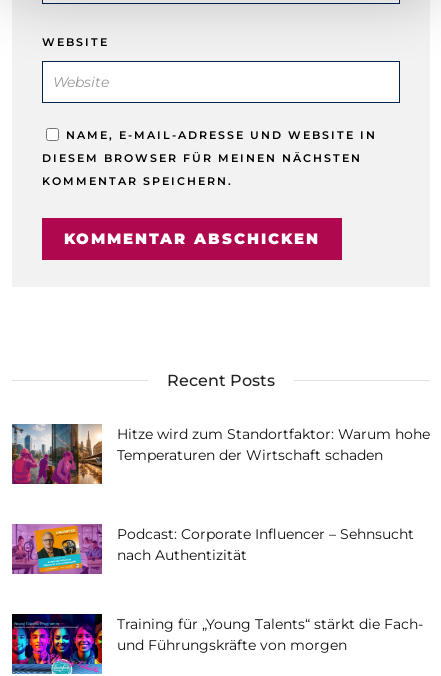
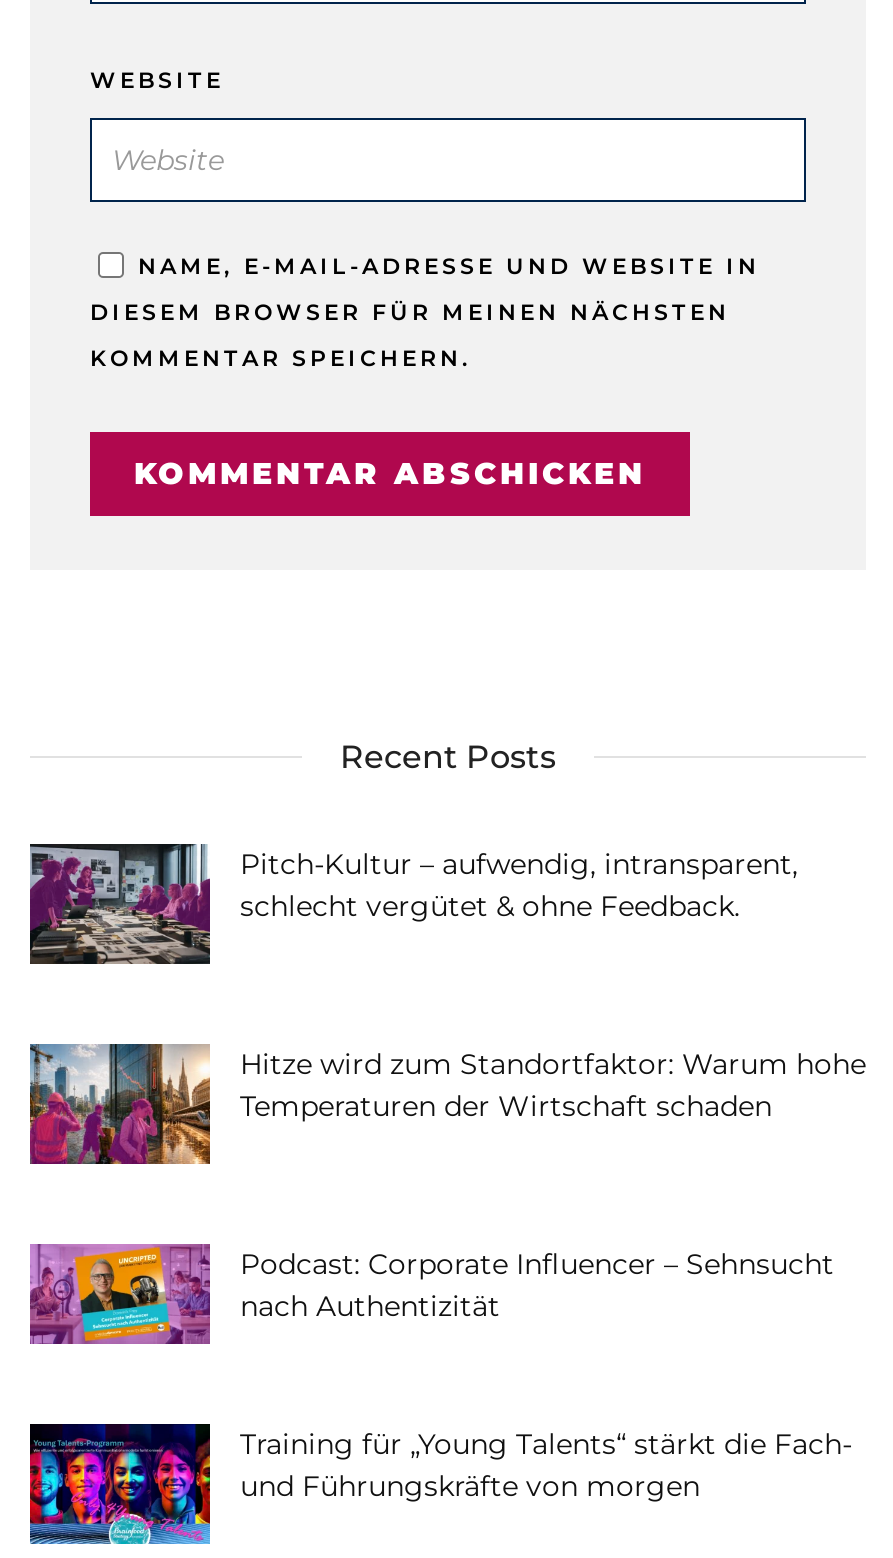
none -> [28,842,798,966] [image] | Pitch-Kultur – aufwendig, intransparent, | schlecht vergütet & ohne Feedback.

